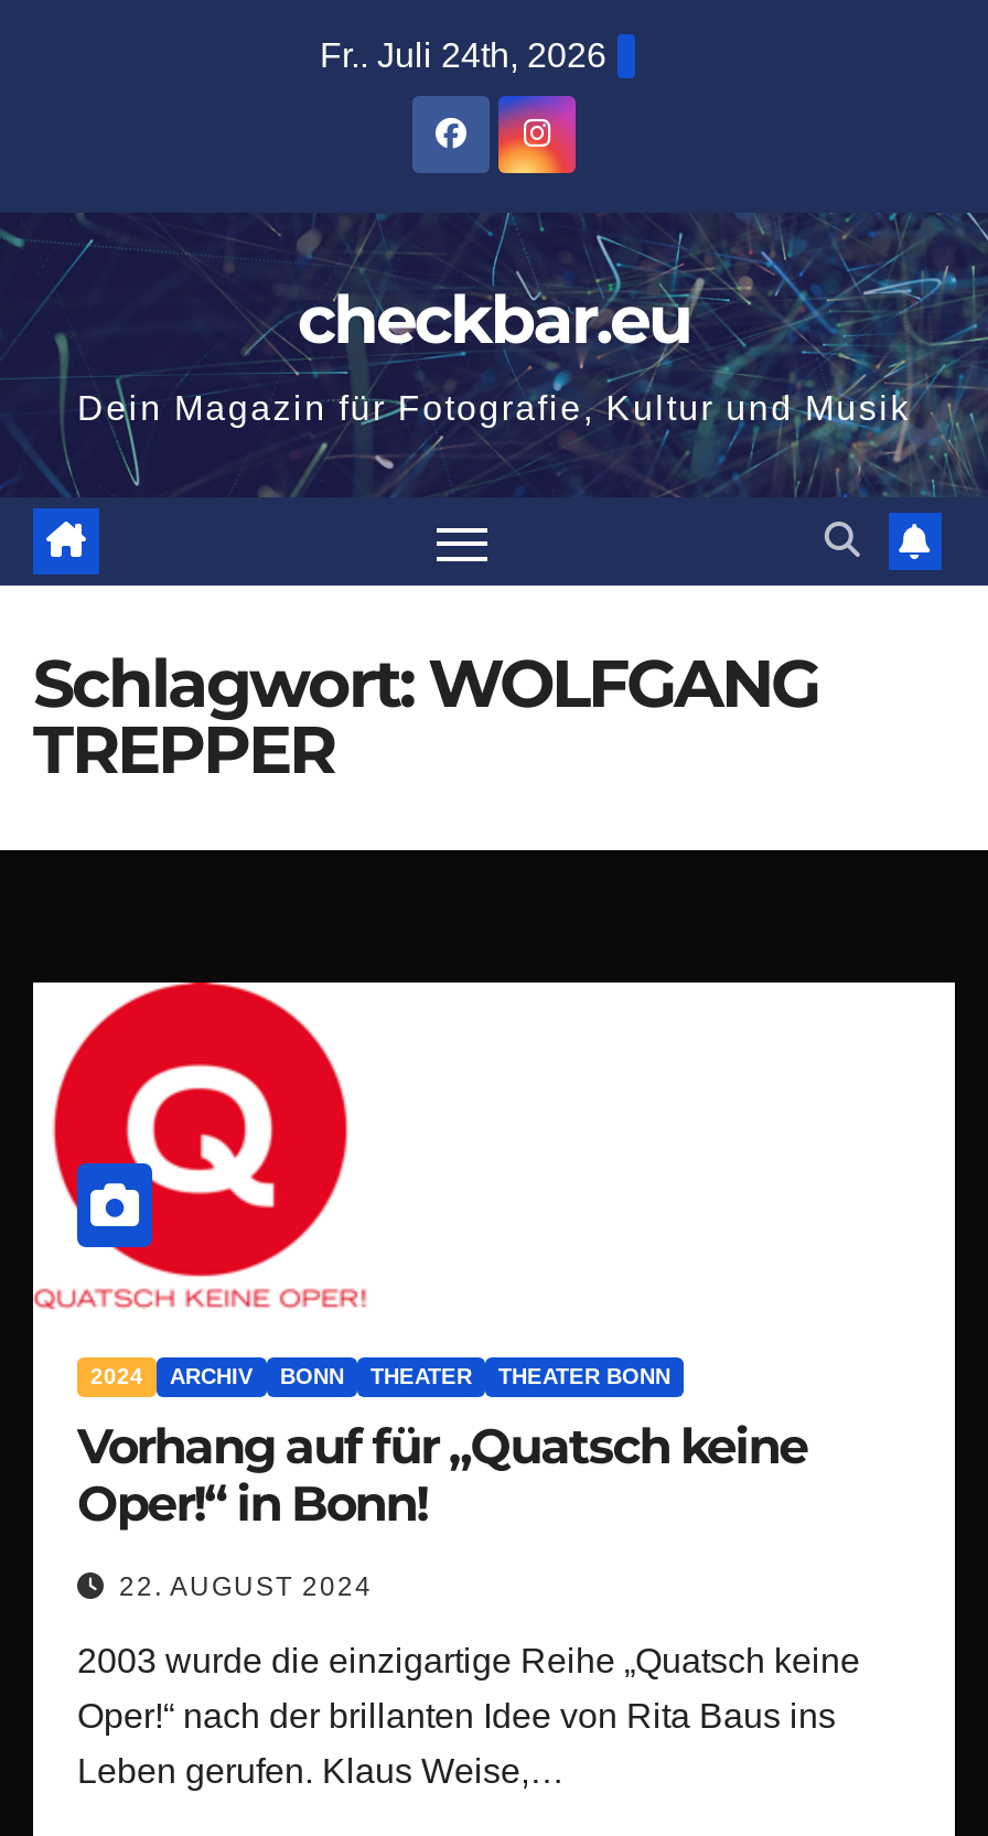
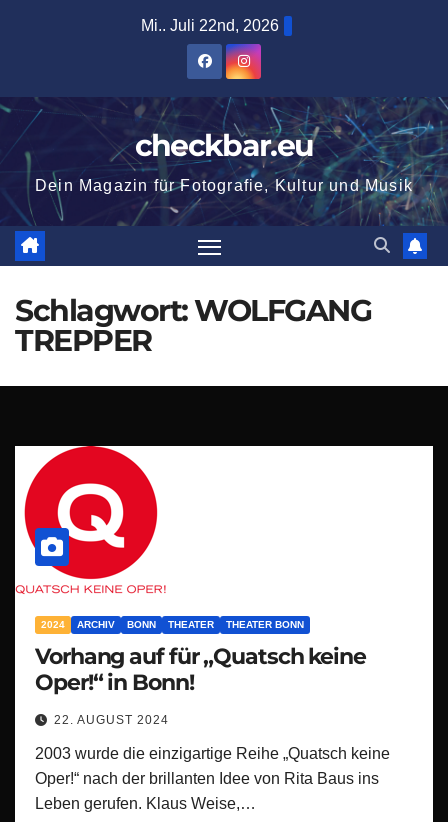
[320,36,606,74] Fr.. Juli 24th, 2026 -> [141,17,279,34] Mi.. Juli 22nd, 2026

